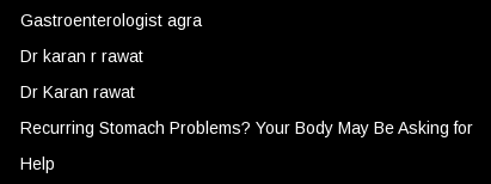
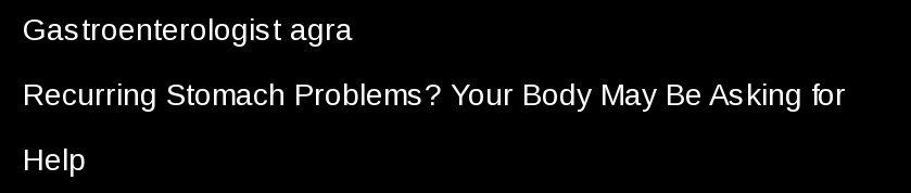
[20,47,143,102] Dr karan r rawat | Dr Karan rawat -> none

